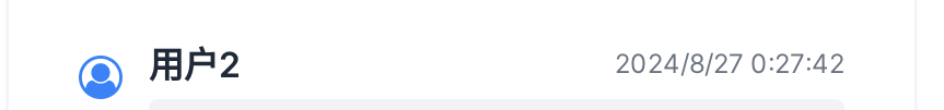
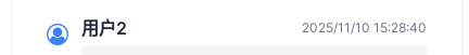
[615,47,844,80] 2024/8/27 0:27:42 -> [302,19,427,36] 2025/11/10 15:28:40

